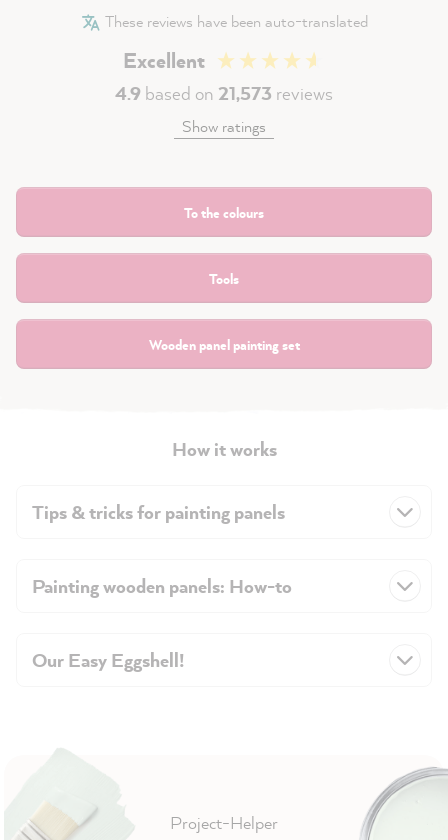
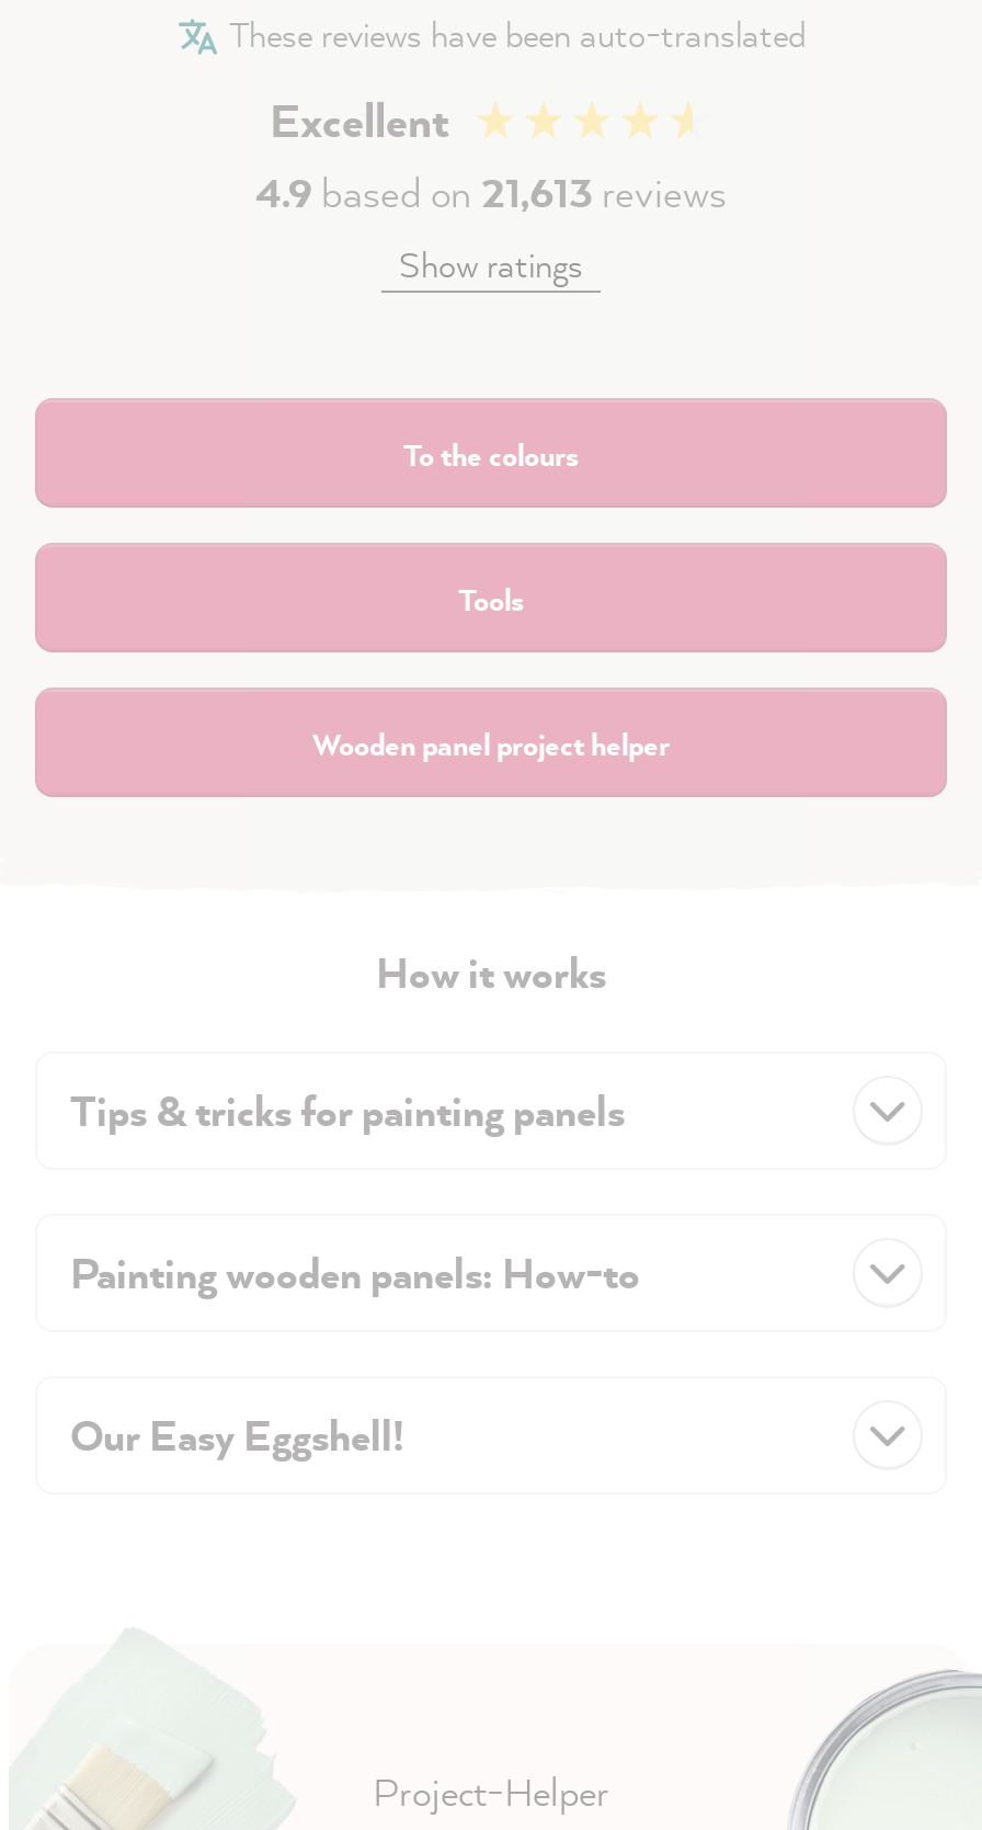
[115,81,333,106] 4.9 based on 21,573 reviews -> [255,166,727,220] 4.9 based on 21,613 reviews
[148,335,299,354] Wooden panel painting set -> [312,723,670,764] Wooden panel project helper

